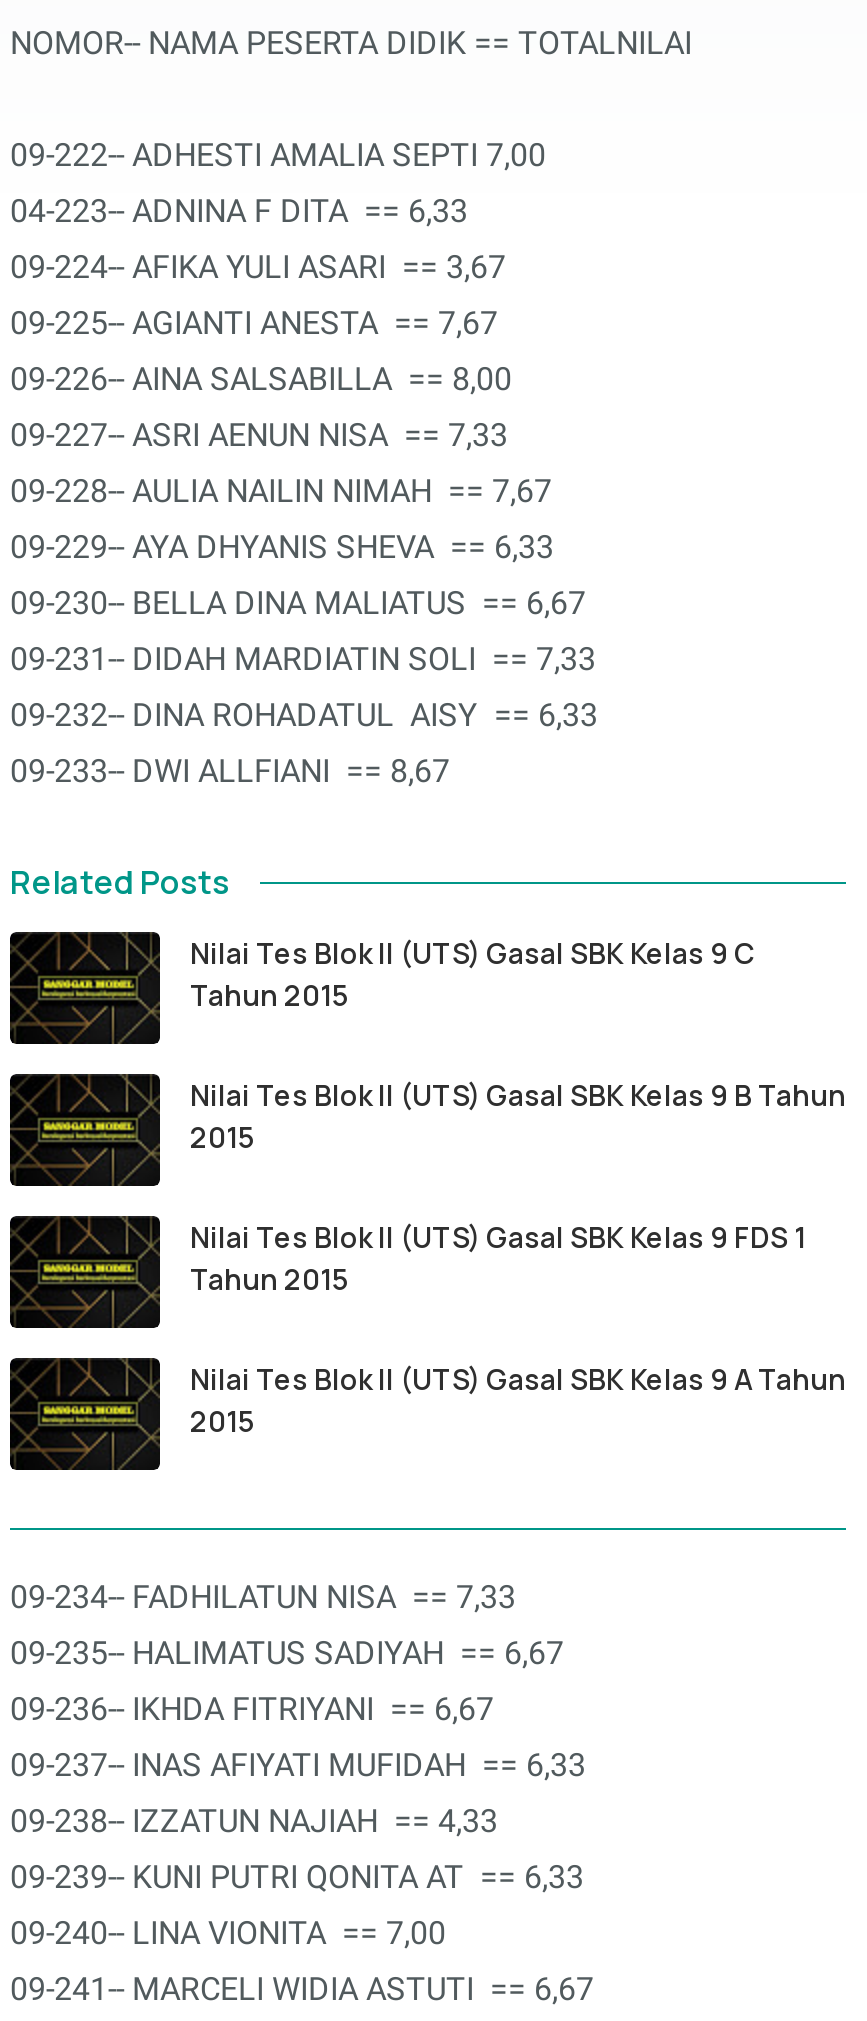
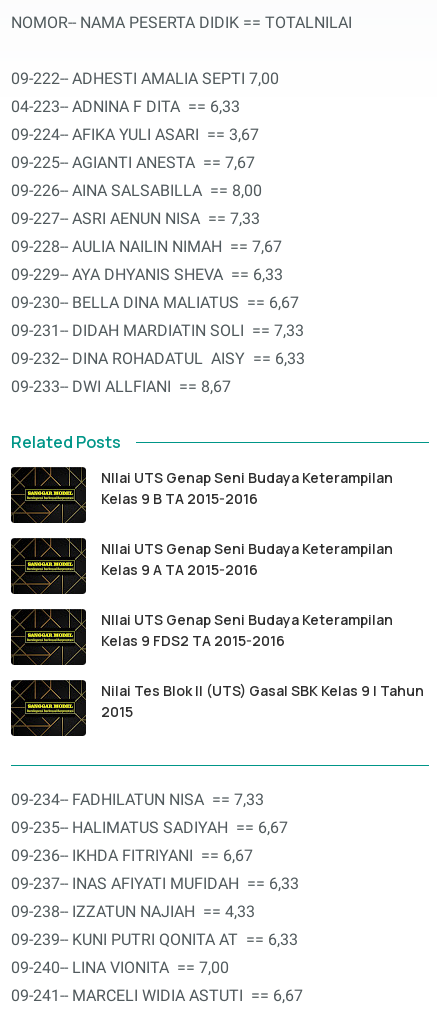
[190,934,756,1014] Nilai Tes Blok II (UTS) Gasal SBK Kelas 9 C | Tahun 2015 -> [101,468,393,508] NIlai UTS Genap Seni Budaya Keterampilan | Kelas 9 B TA 2015-2016
[190,1076,846,1156] Nilai Tes Blok II (UTS) Gasal SBK Kelas 9 B Tahun | 2015 -> [101,539,393,579] NIlai UTS Genap Seni Budaya Keterampilan | Kelas 9 A TA 2015-2016
[190,1218,806,1298] Nilai Tes Blok II (UTS) Gasal SBK Kelas 9 FDS 1 | Tahun 2015 -> [101,610,393,650] NIlai UTS Genap Seni Budaya Keterampilan | Kelas 9 FDS2 TA 2015-2016
[190,1360,846,1398] Nilai Tes Blok II (UTS) Gasal SBK Kelas 9 A Tahun -> [101,681,424,700] Nilai Tes Blok II (UTS) Gasal SBK Kelas 9 I Tahun

